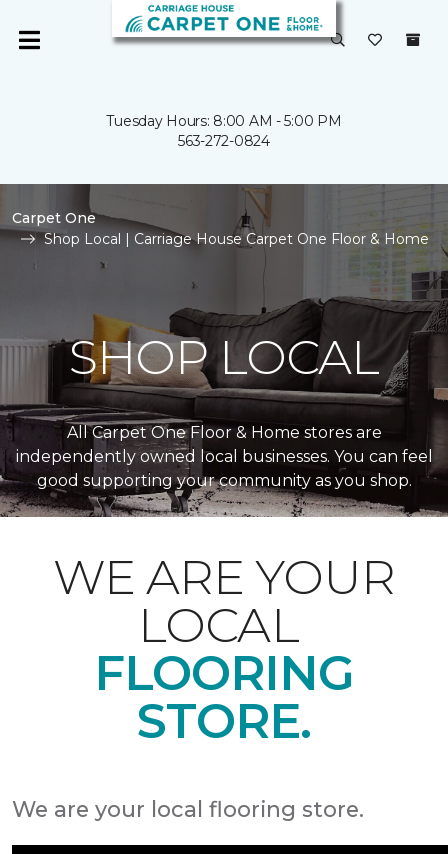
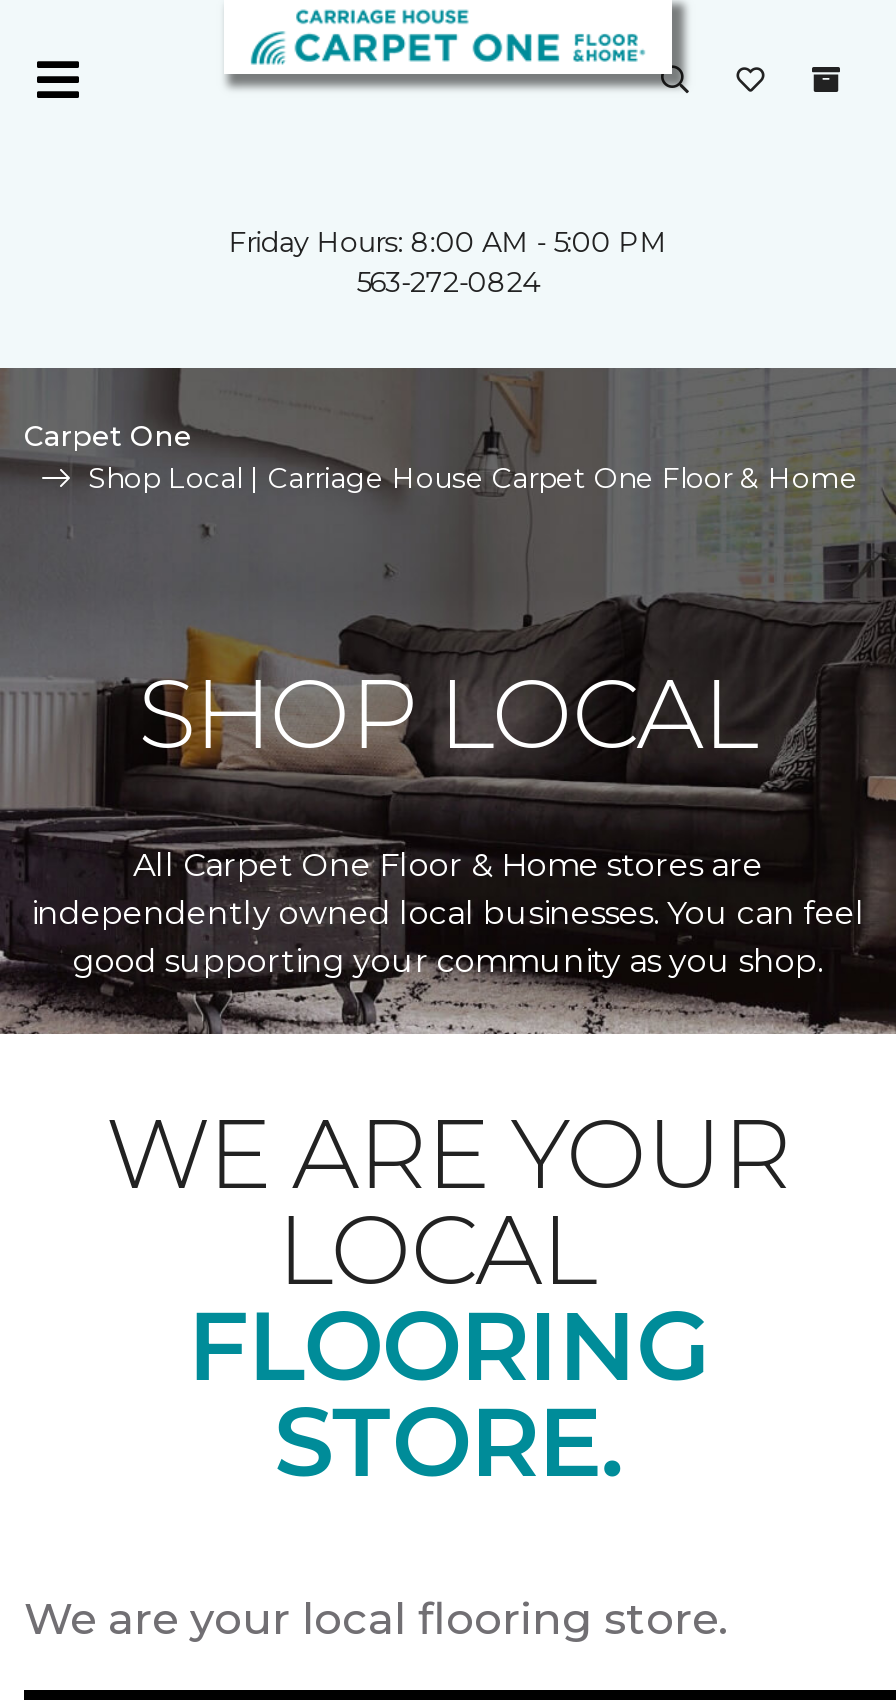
[106,112,341,130] Tuesday Hours: 8:00 AM - 5:00 PM -> [229,224,667,260] Friday Hours: 8:00 AM - 5:00 PM

